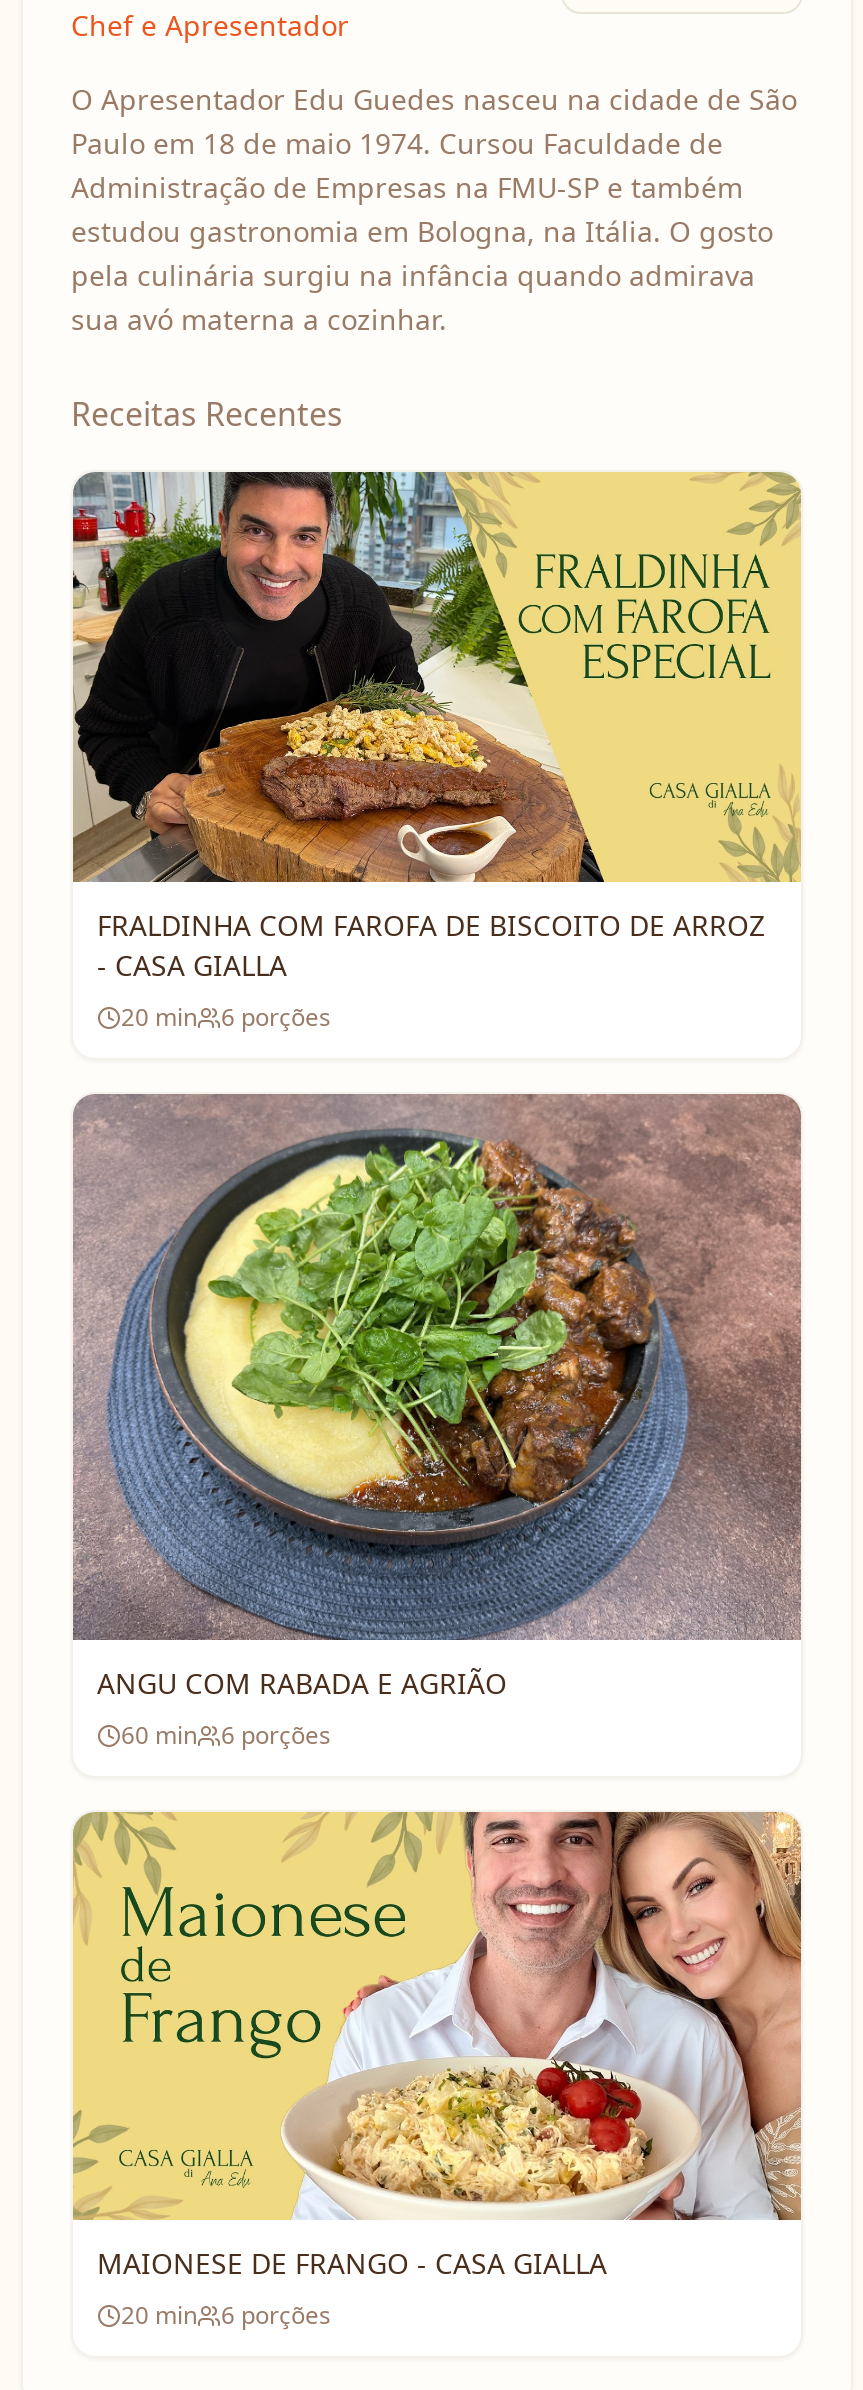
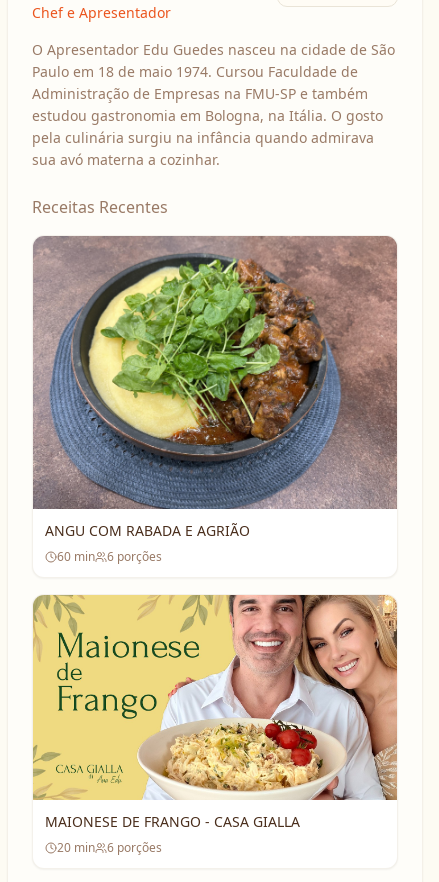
[73,470,803,1034] [image] | FRALDINHA COM FAROFA DE BISCOITO DE ARROZ | - CASA GIALLA | 20 min | 6 porções -> none

